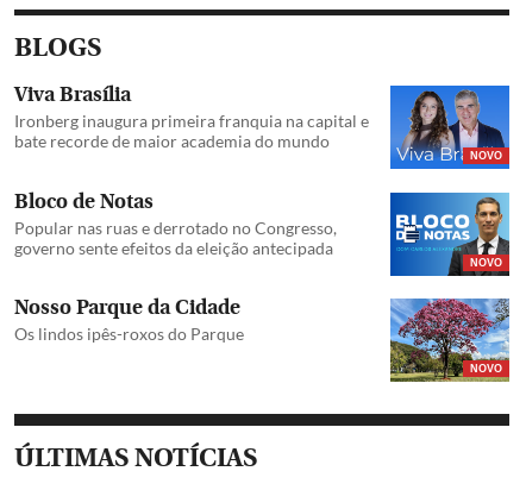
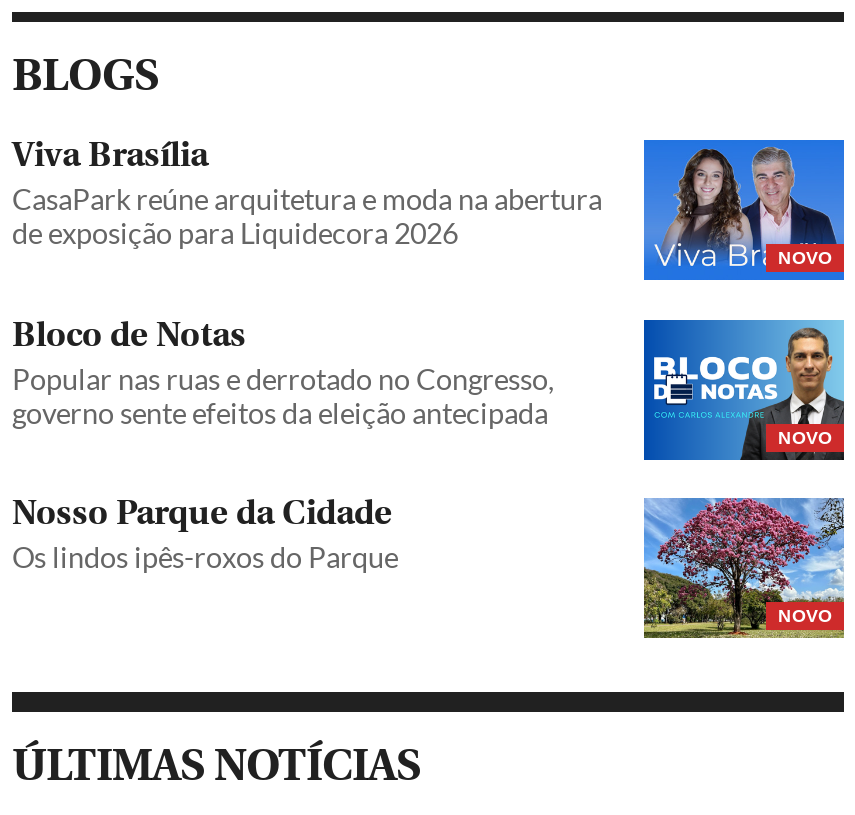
[14,111,369,152] Ironberg inaugura primeira franquia na capital e | bate recorde de maior academia do mundo -> [12,183,602,251] CasaPark reúne arquitetura e moda na abertura | de exposição para Liquidecora 2026

